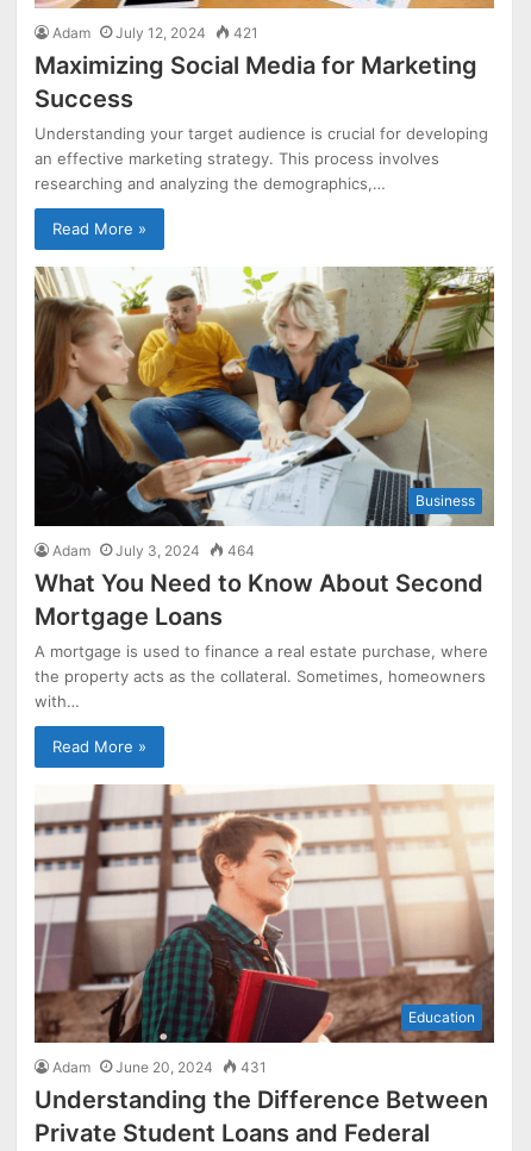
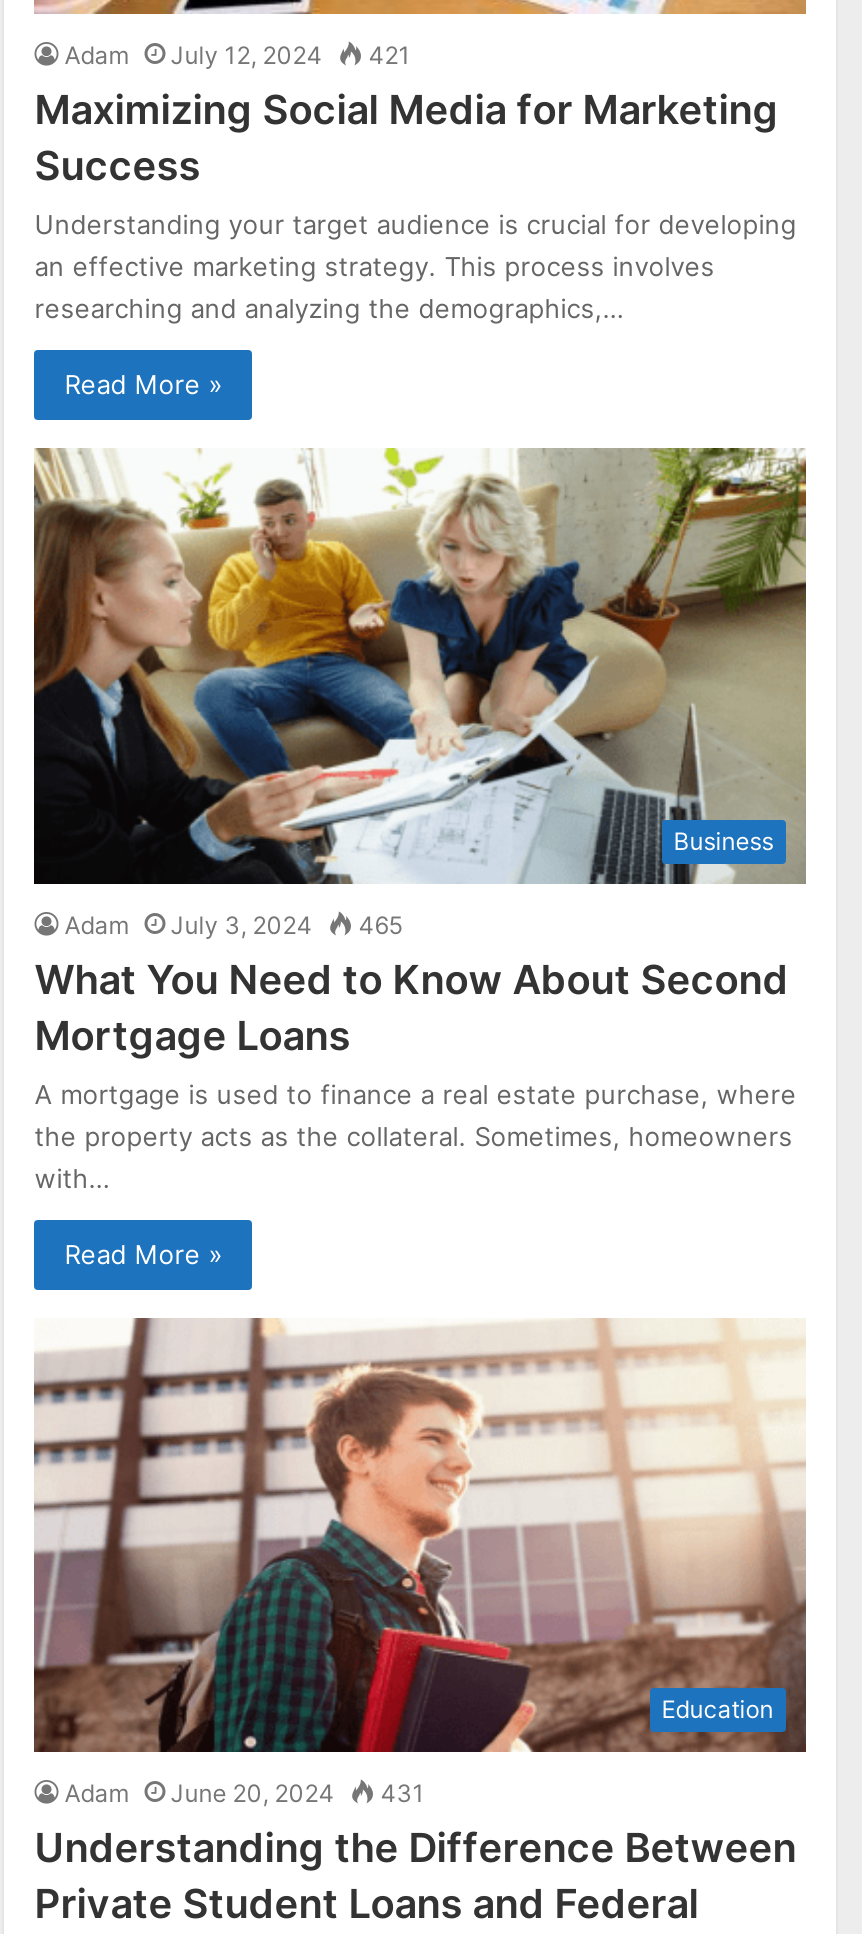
[53,541,255,559] Adam July 3, 2024 464 -> [65,909,403,939] Adam July 3, 2024 465

